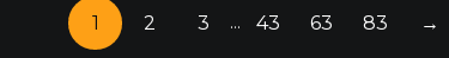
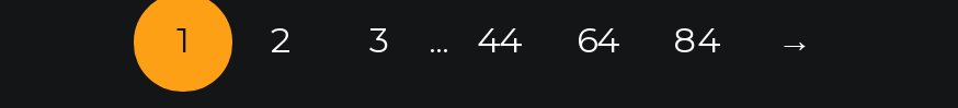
[256,11,280,34] 43 -> [477,21,521,62] 44
[310,11,333,34] 63 -> [577,21,618,62] 64
[363,11,388,34] 83 -> [673,21,719,62] 84

